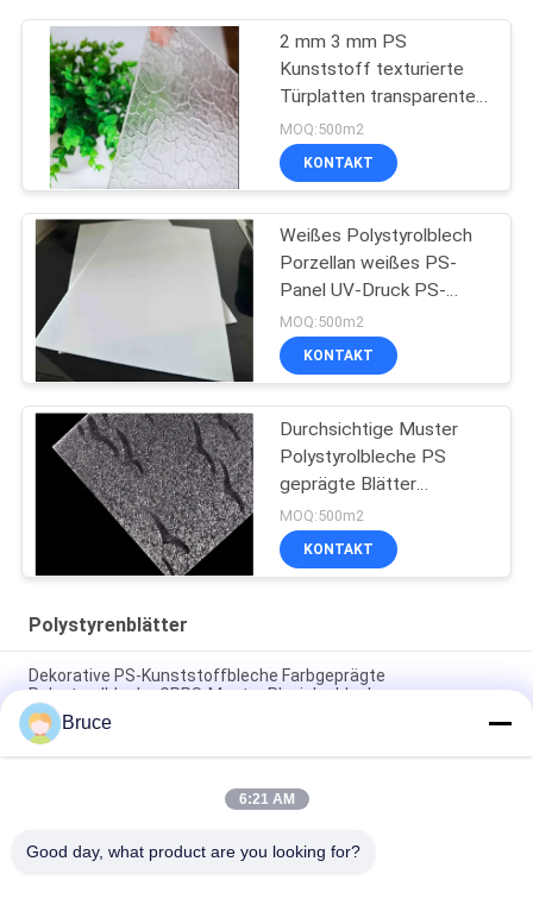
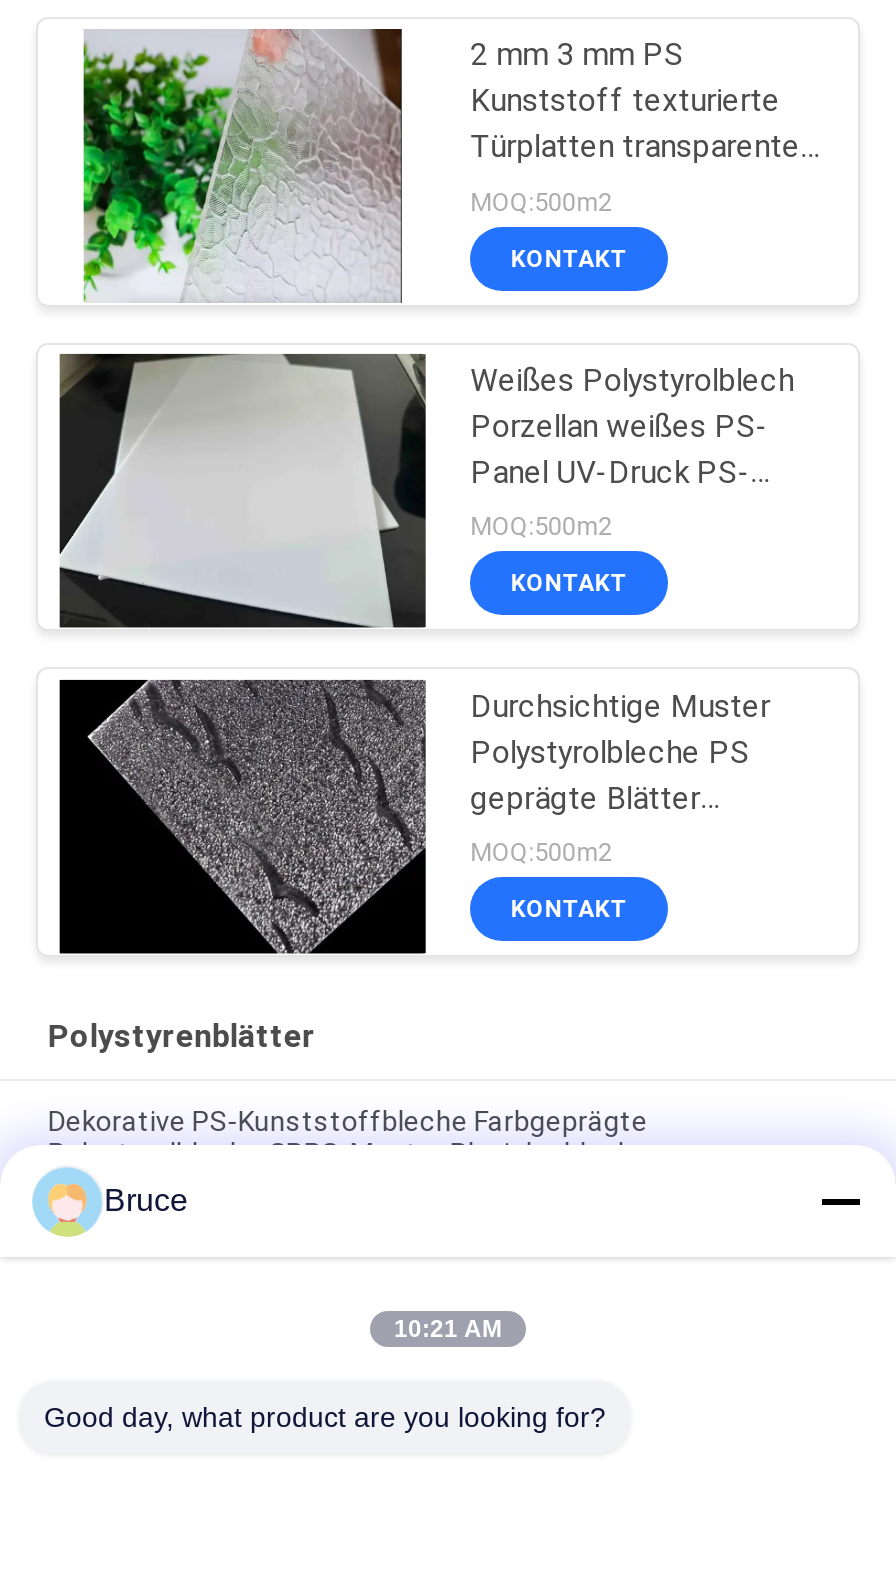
[239,791,294,807] 6:21 AM -> [394,1315,502,1343] 10:21 AM

